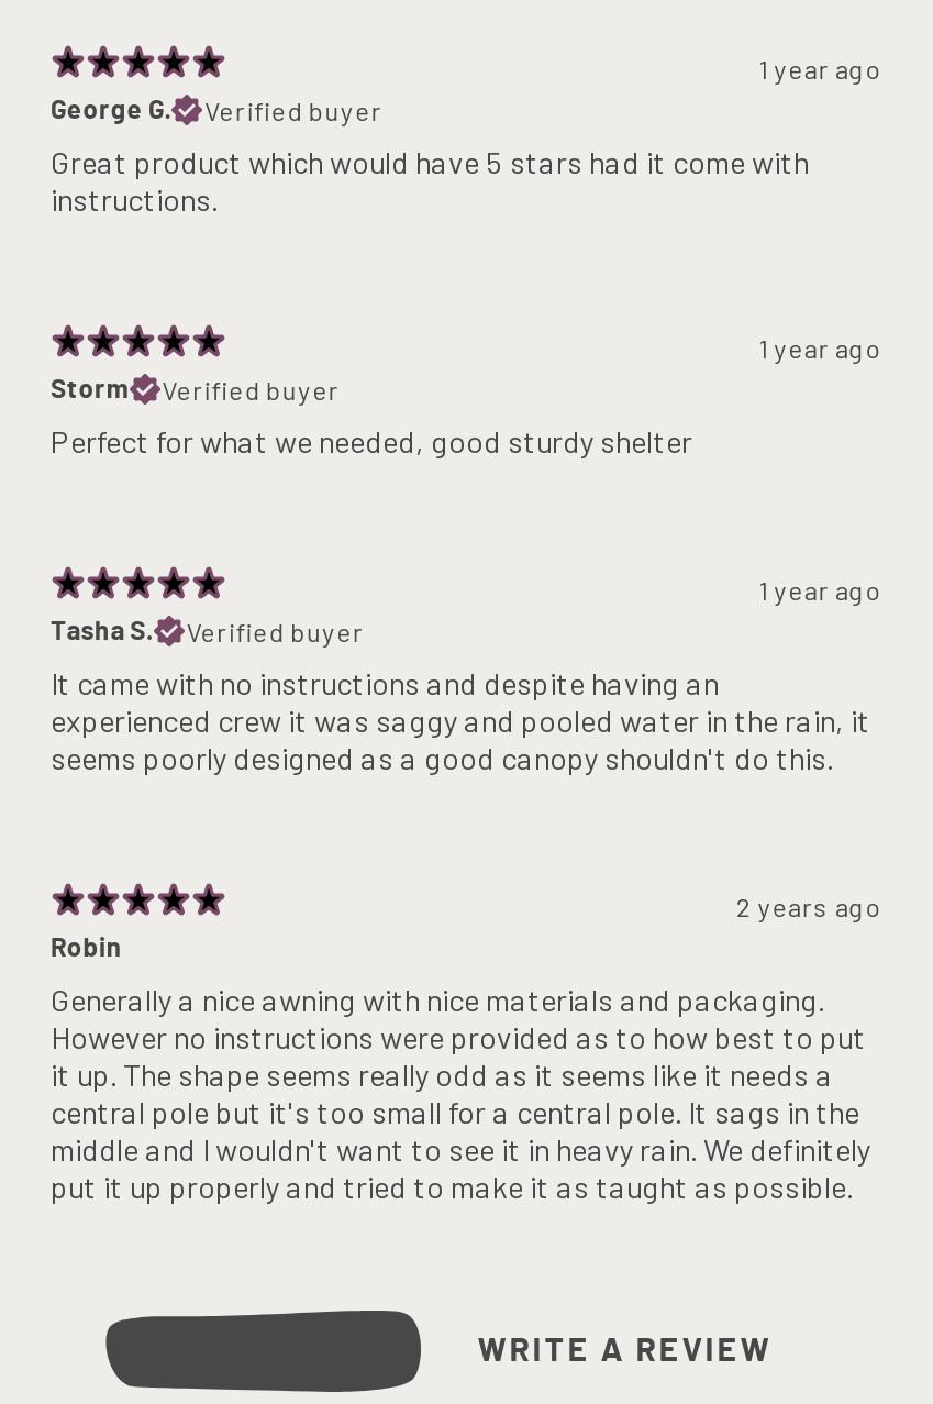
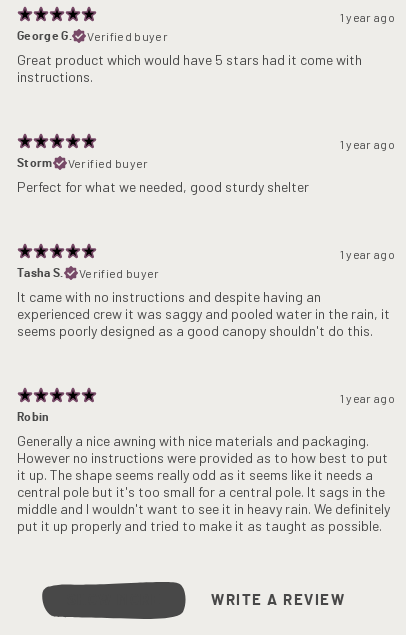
[737,890,881,921] 2 years ago -> [339,391,395,405] 1 year ago

